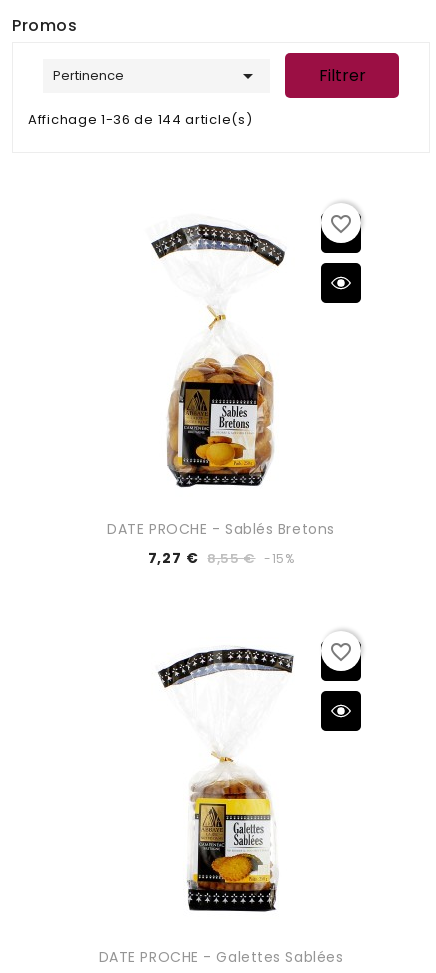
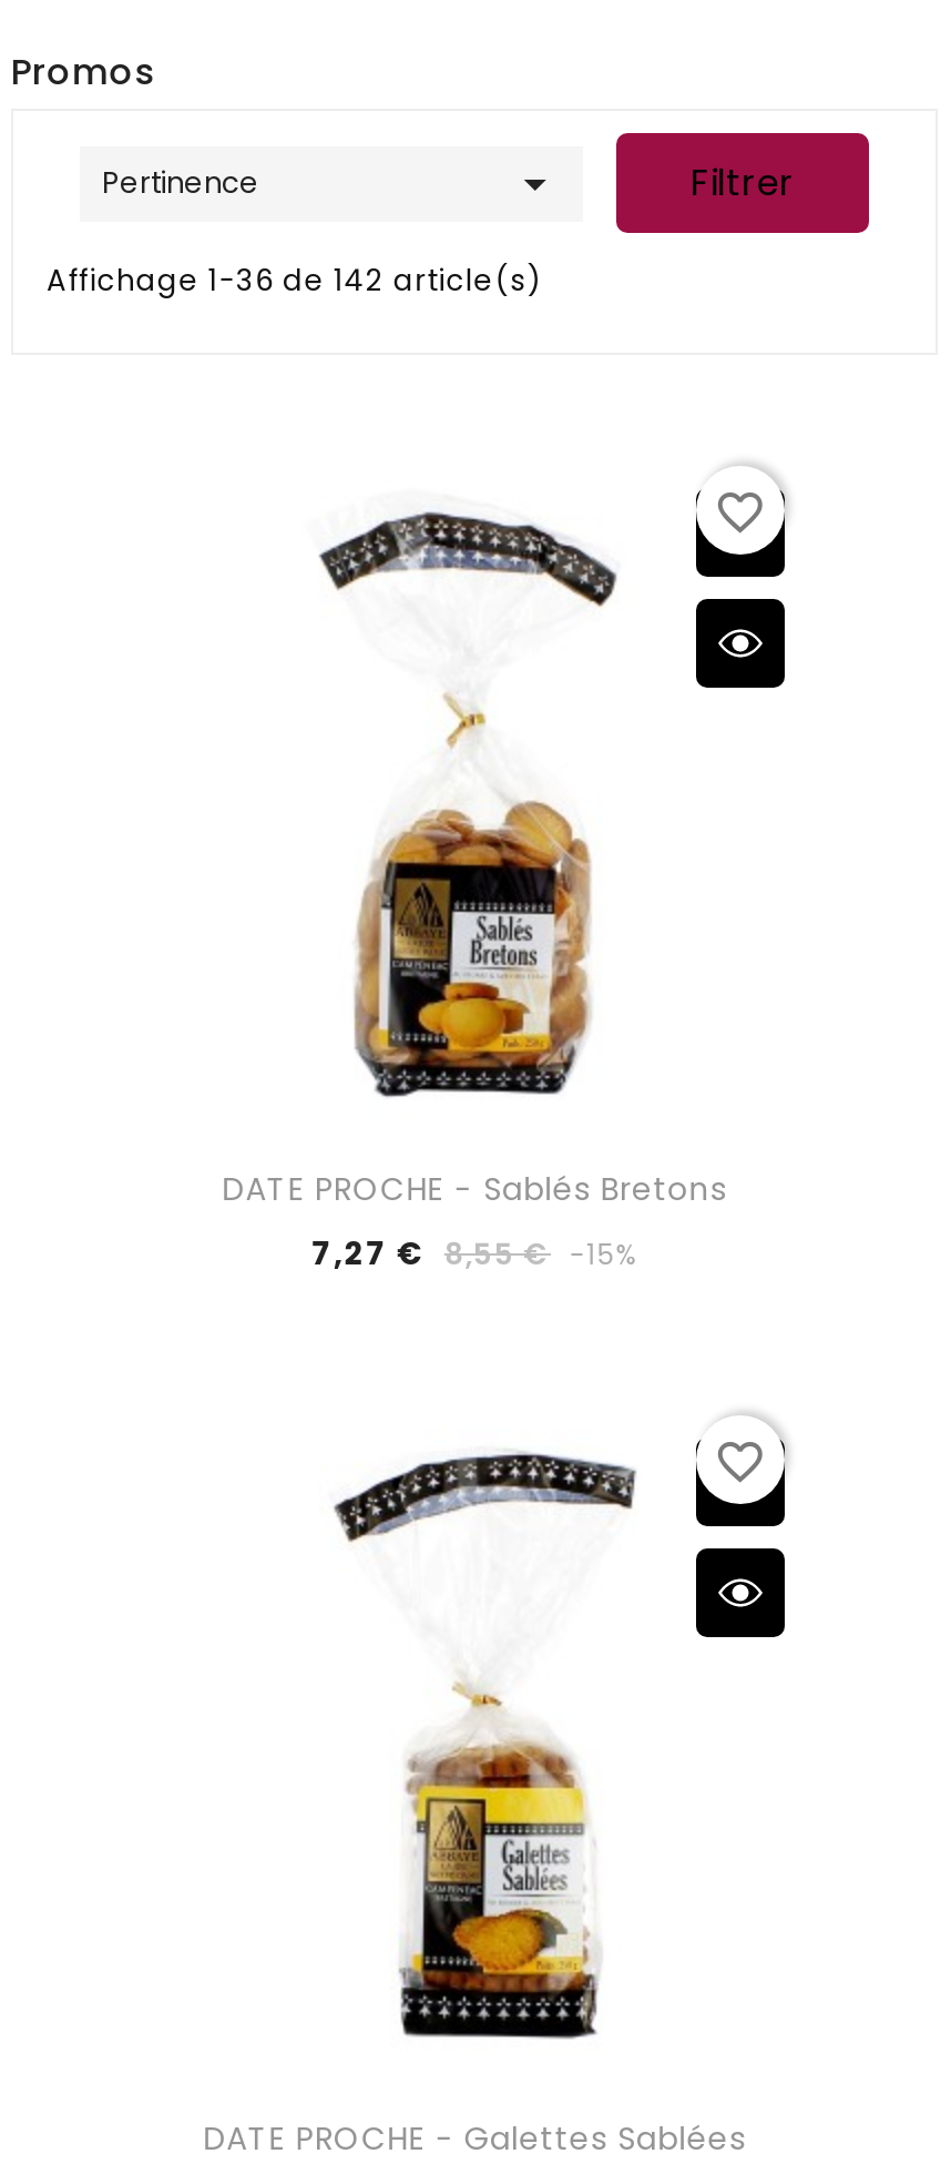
[28,110,252,129] Affichage 1-36 de 144 article(s) -> [47,260,542,302] Affichage 1-36 de 142 article(s)

